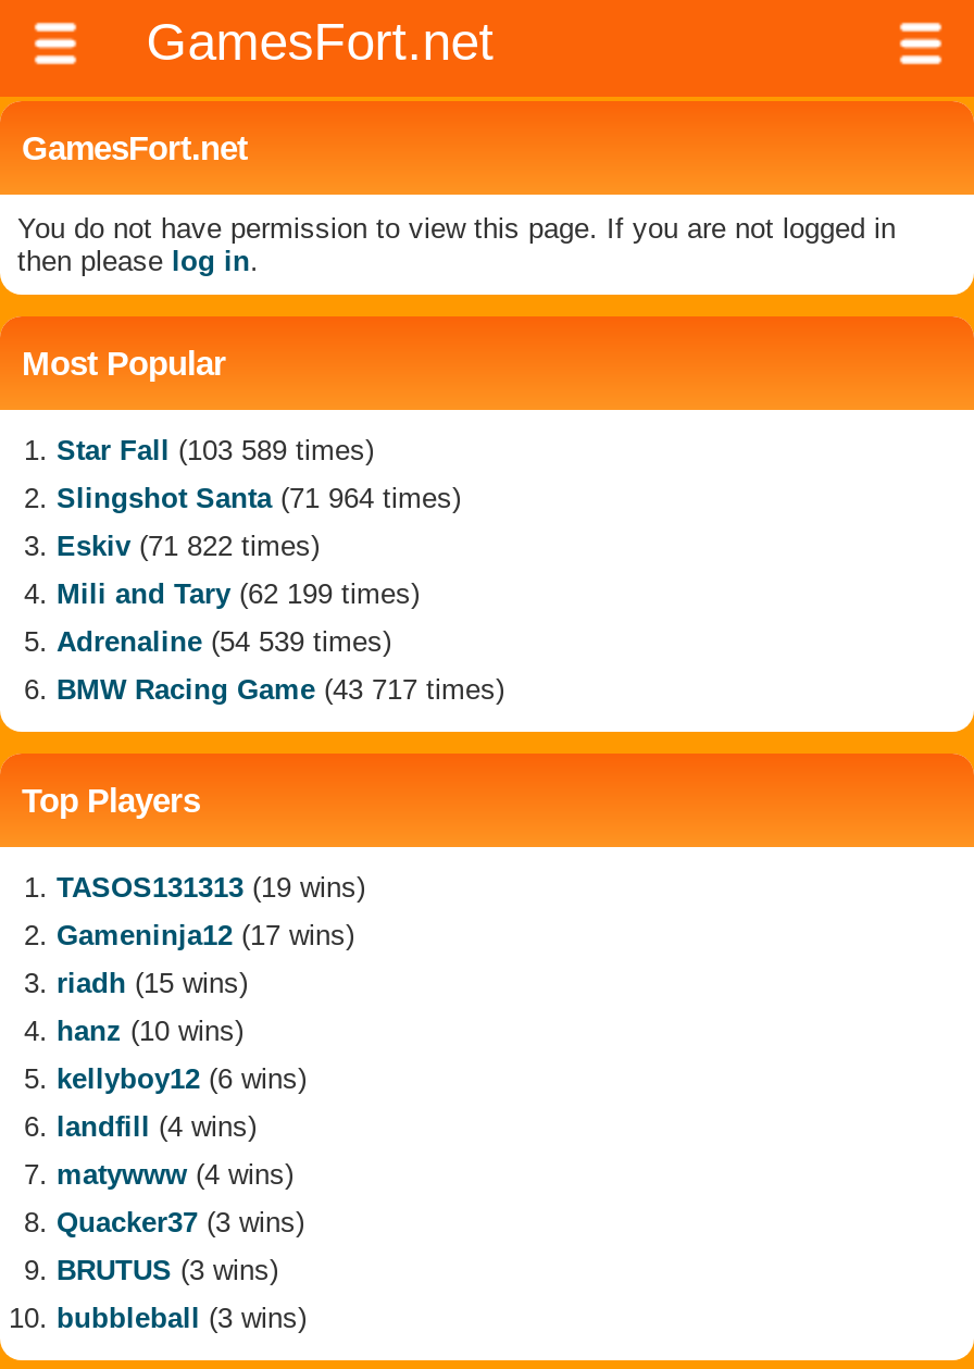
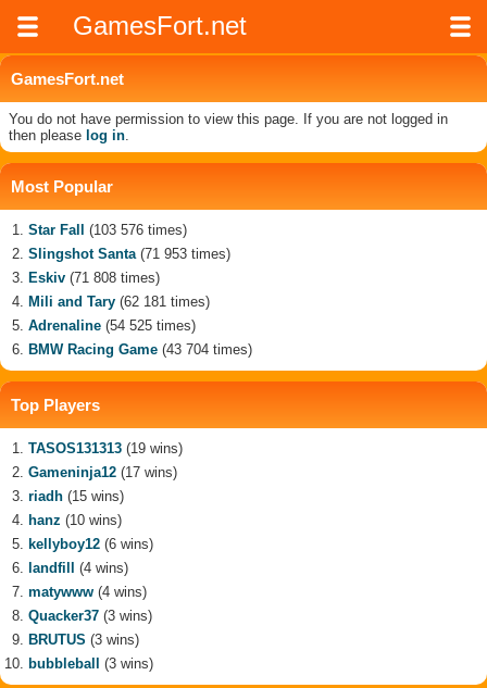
[57,434,374,466] Star Fall (103 589 times) -> [28,222,187,238] Star Fall (103 576 times)
[57,482,461,514] Slingshot Santa (71 964 times) -> [28,246,230,262] Slingshot Santa (71 953 times)
[57,530,320,562] Eskiv (71 822 times) -> [28,270,160,286] Eskiv (71 808 times)
[57,577,420,610] Mili and Tary (62 199 times) -> [28,293,210,310] Mili and Tary (62 181 times)
[57,625,391,658] Adrenaline (54 539 times) -> [28,317,196,334] Adrenaline (54 525 times)
[57,673,504,706] BMW Racing Game (43 717 times) -> [28,341,252,358] BMW Racing Game (43 704 times)

